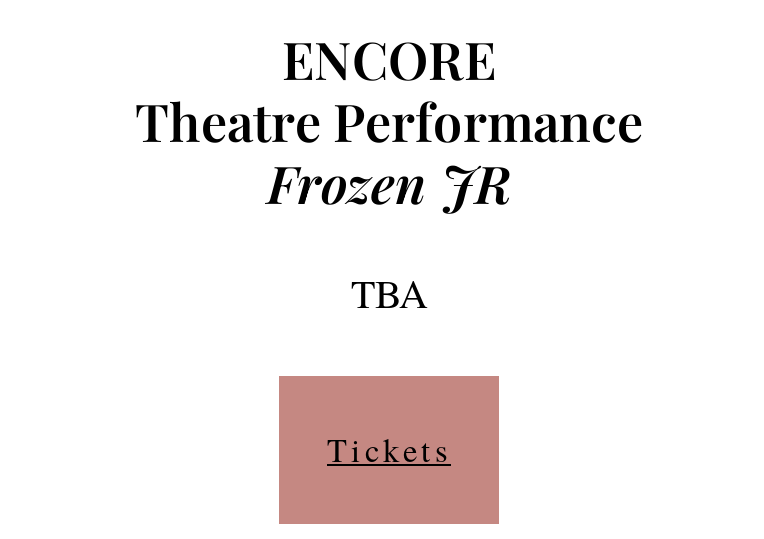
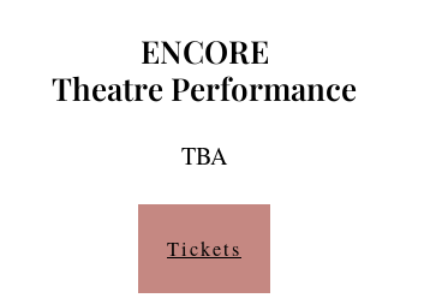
[267,147,511,217] Frozen JR -> none

